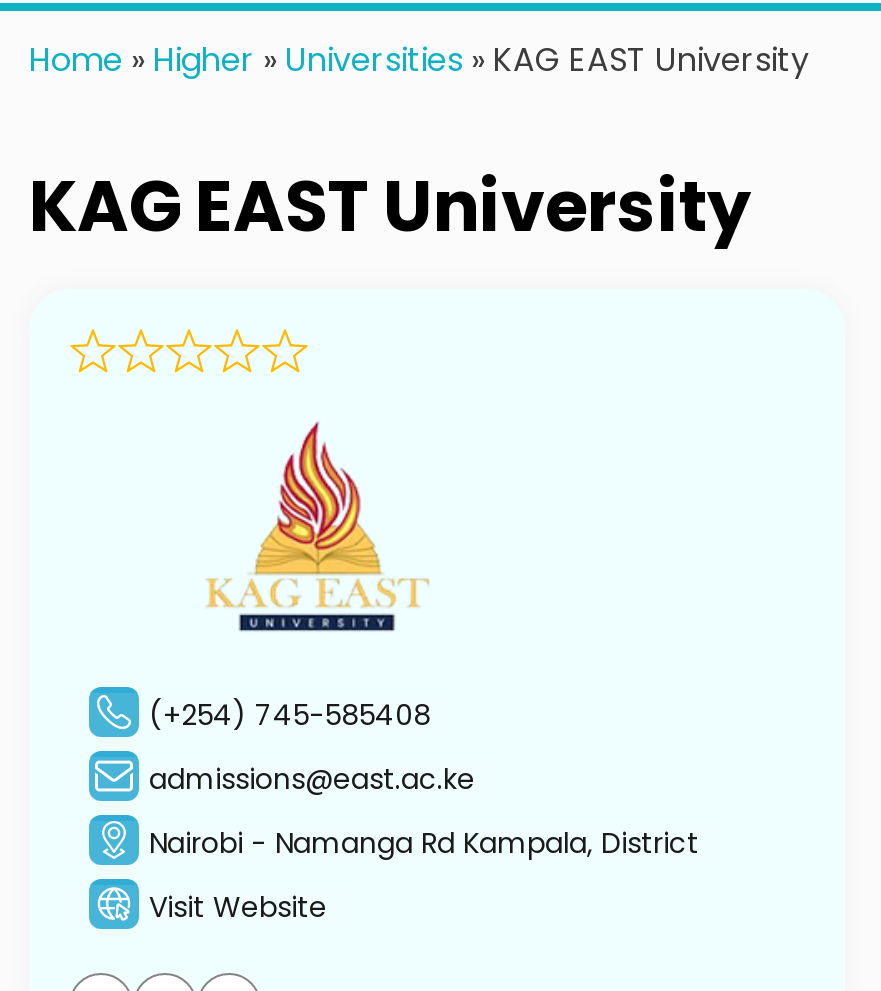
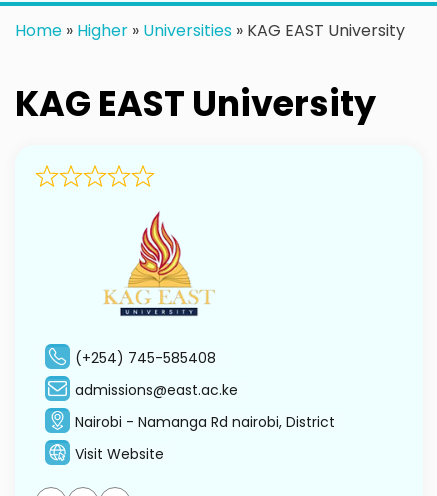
[149,823,699,863] Nairobi - Namanga Rd Kampala, District -> [75,412,335,432] Nairobi - Namanga Rd nairobi, District

